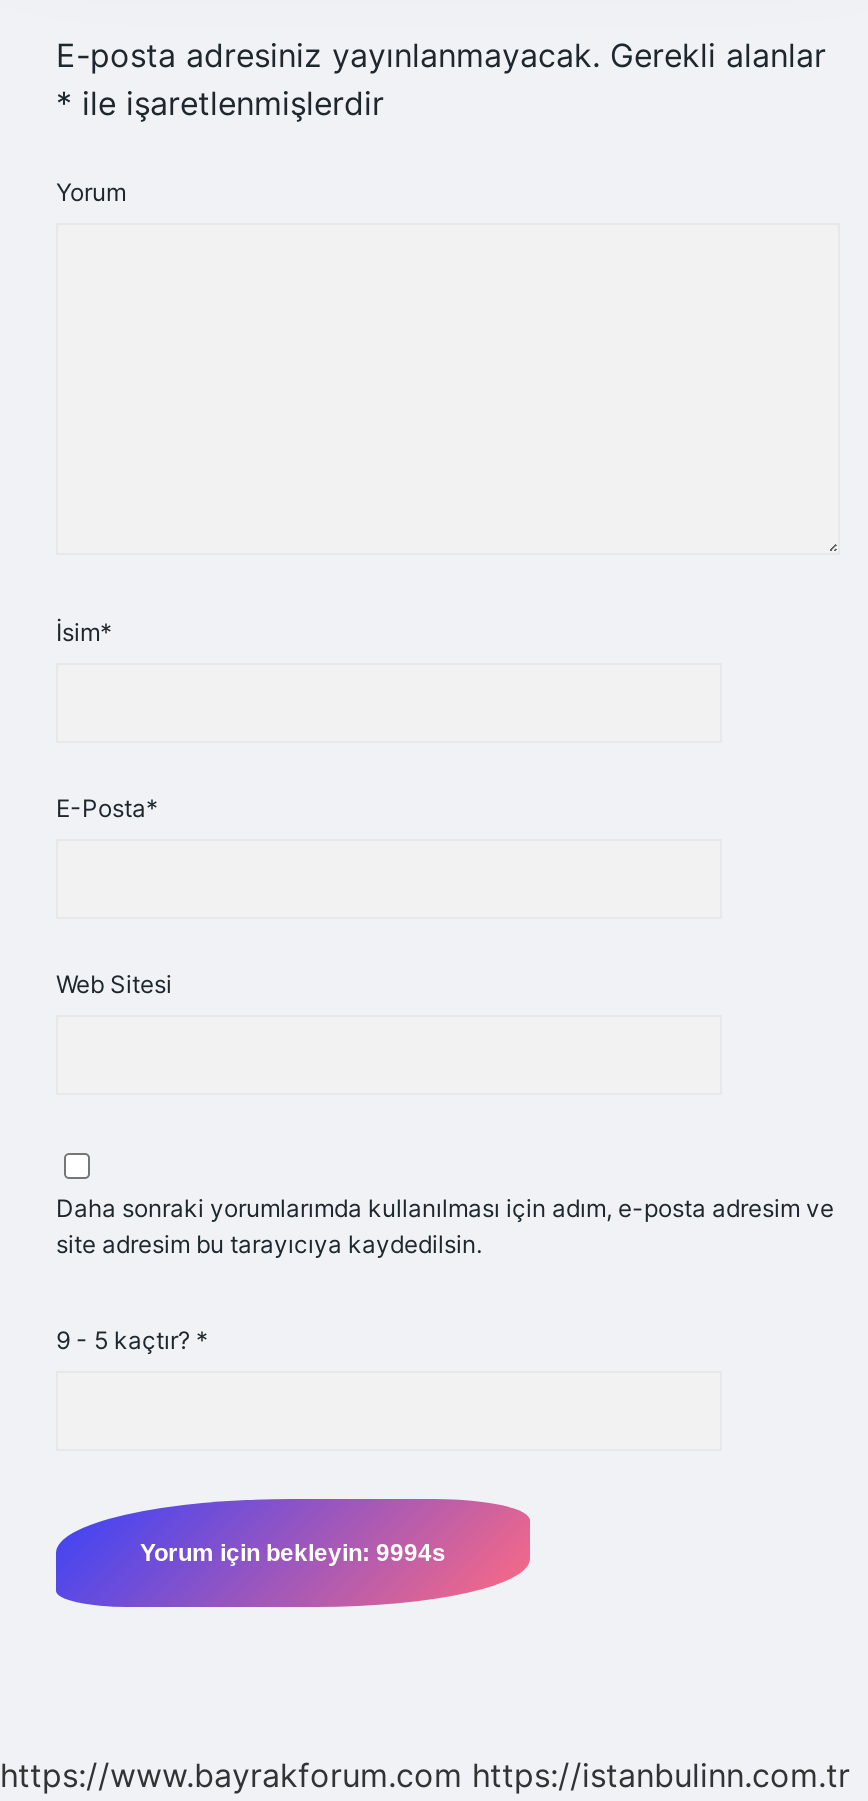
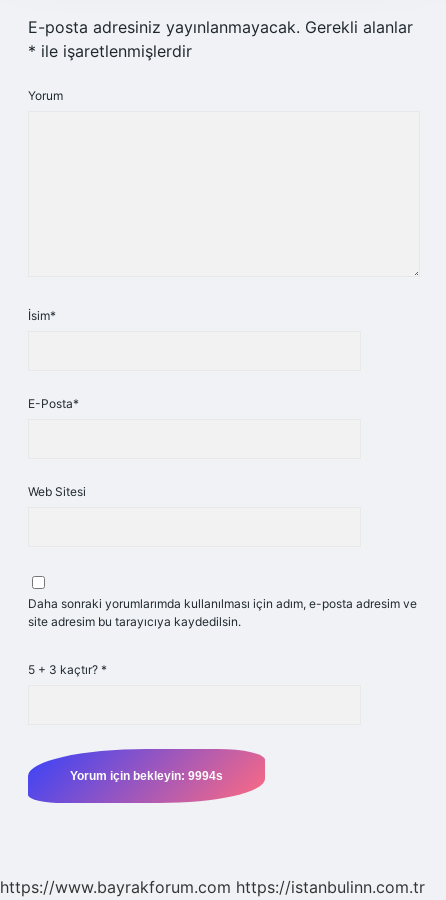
[56,1325,208,1355] 9 - 5 kaçtır? * -> [28,662,107,677] 5 + 3 kaçtır? *

